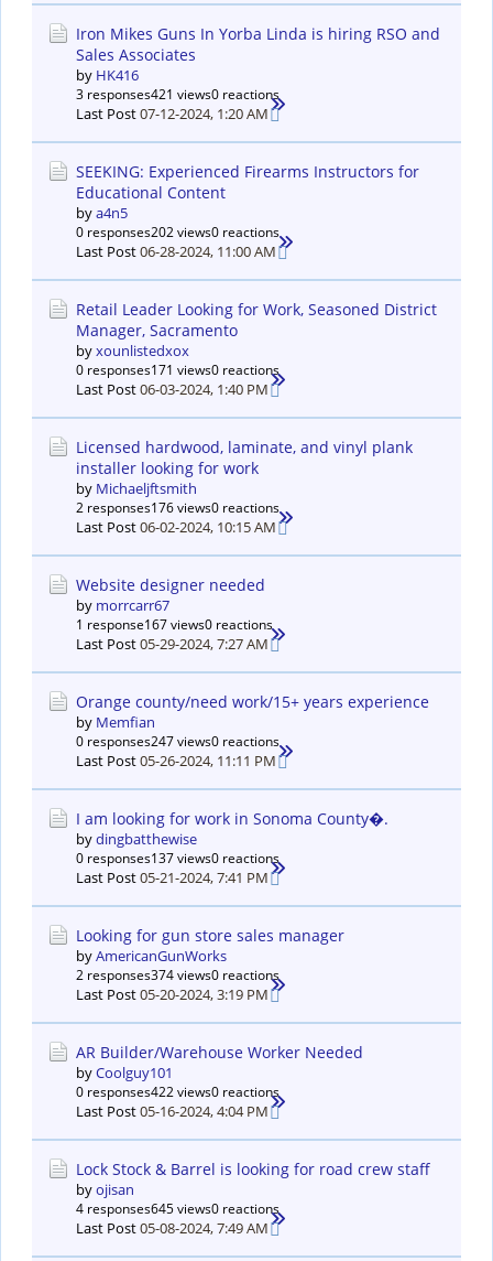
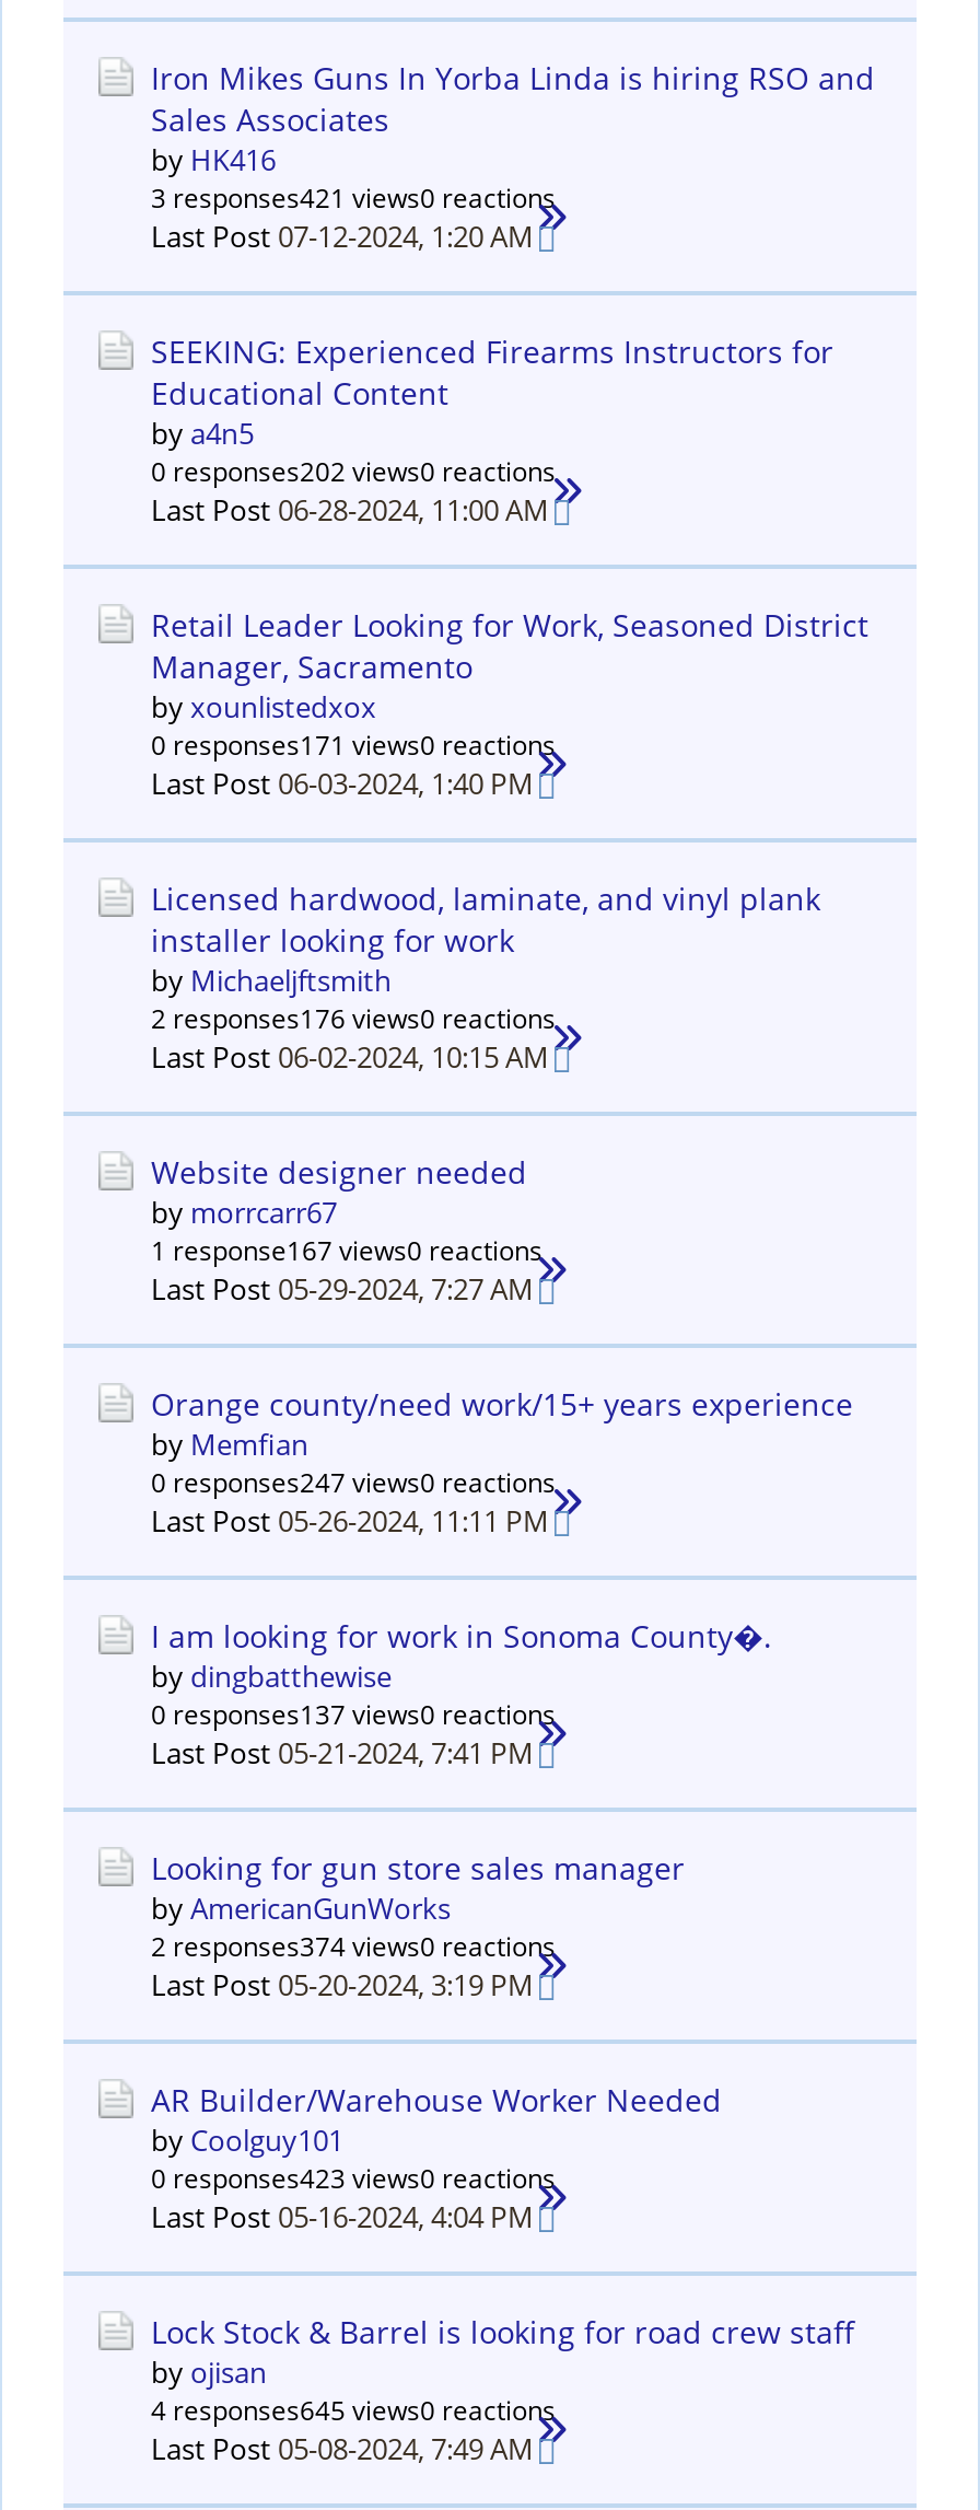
[76,1082,280,1101] 0 responses422 views0 reactions -> [151,2160,556,2197] 0 responses423 views0 reactions

